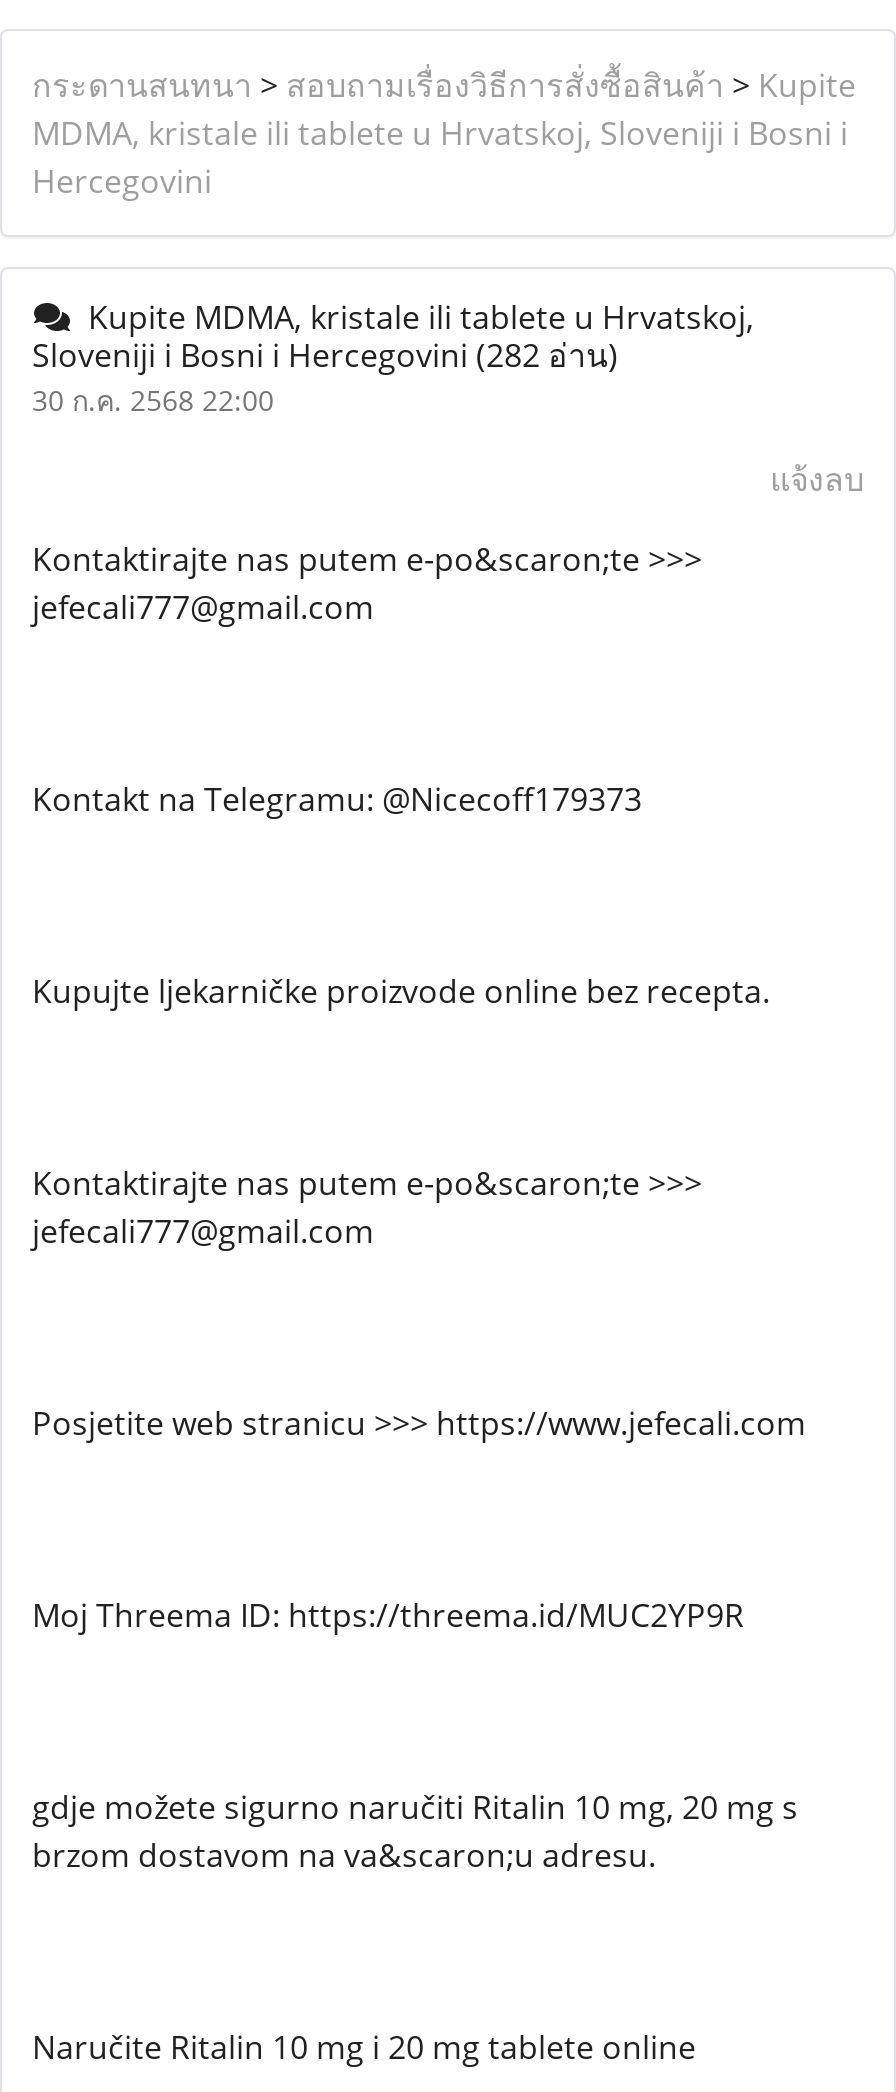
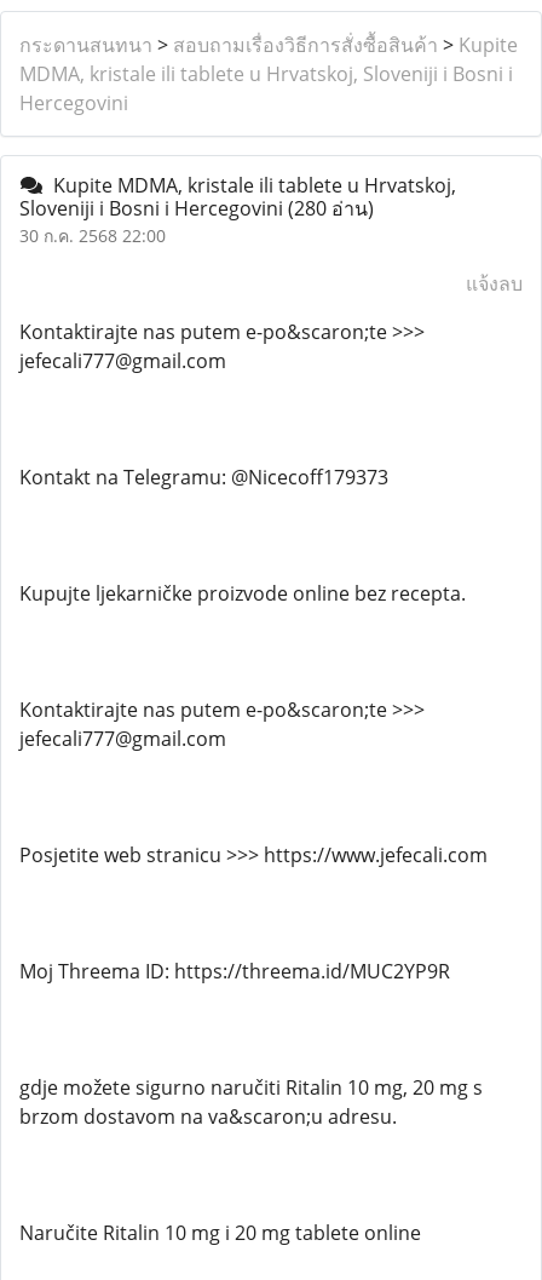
[32,333,618,377] Sloveniji i Bosni i Hercegovini (282 อ่าน) -> [19,195,374,222] Sloveniji i Bosni i Hercegovini (280 อ่าน)

